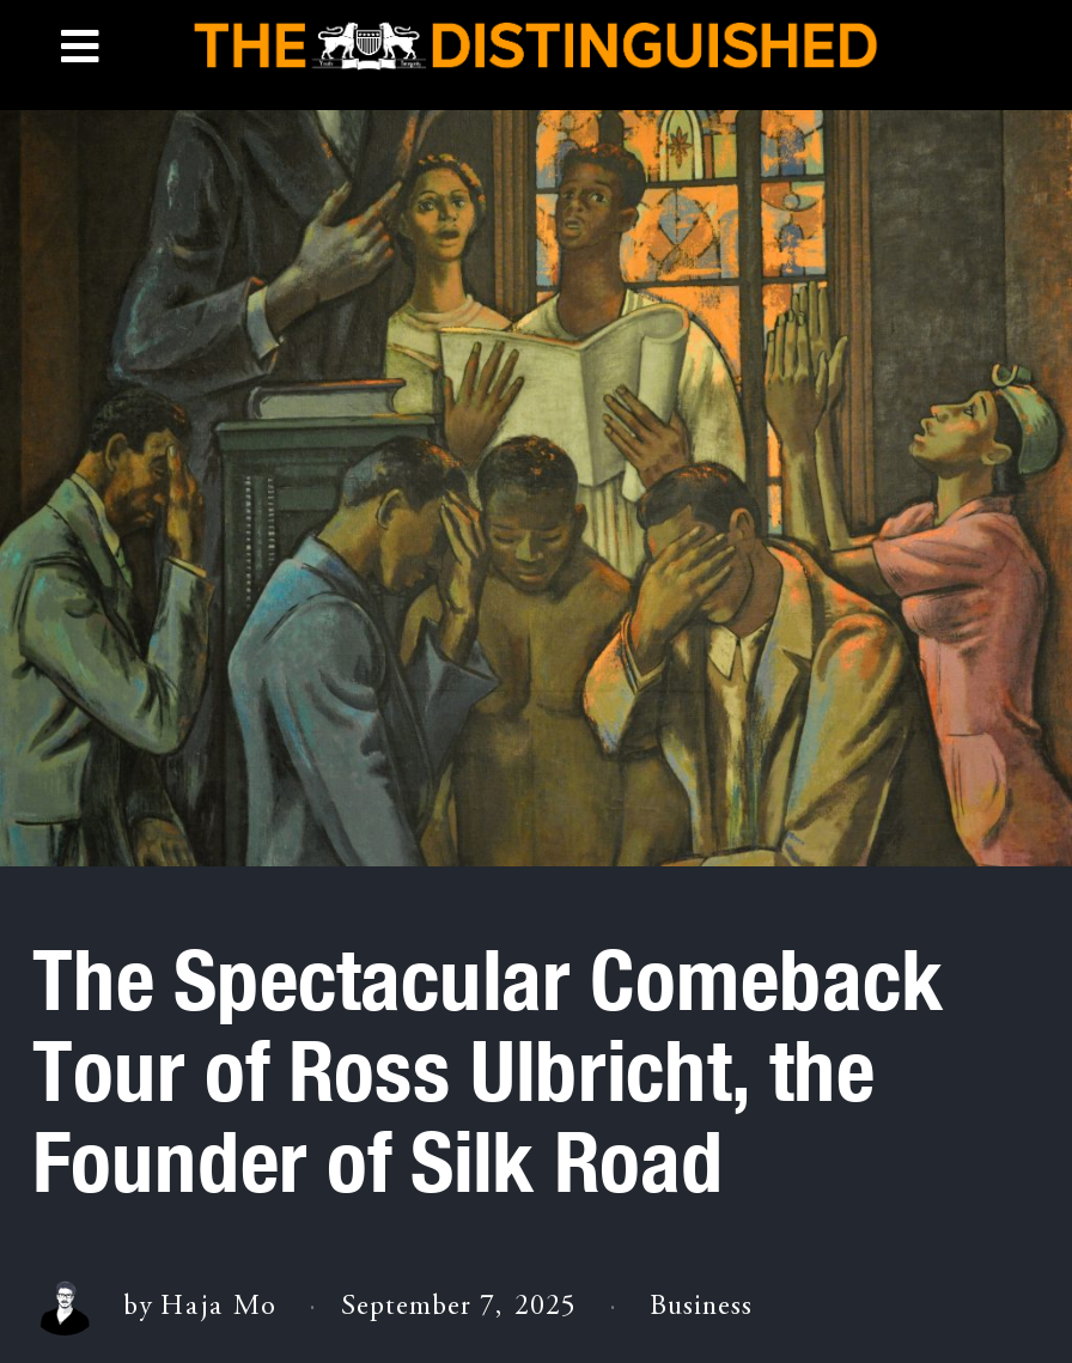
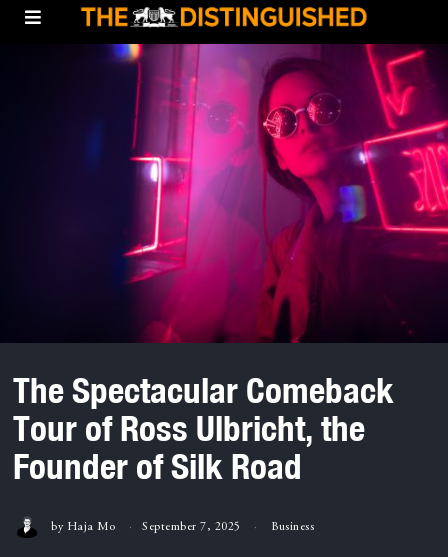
[7,108,1065,869] [image] -> [3,43,445,343] [image]

